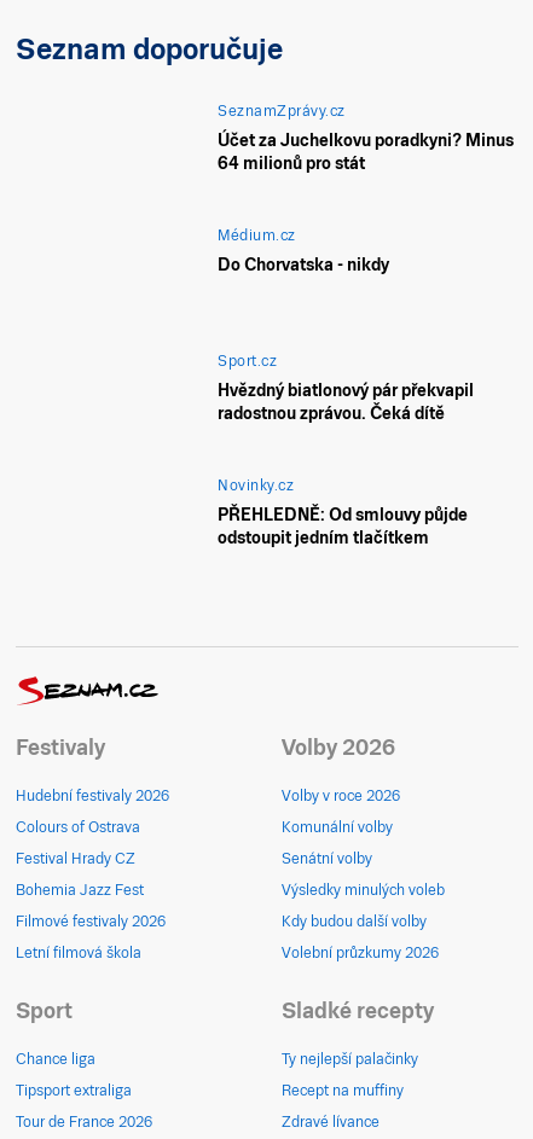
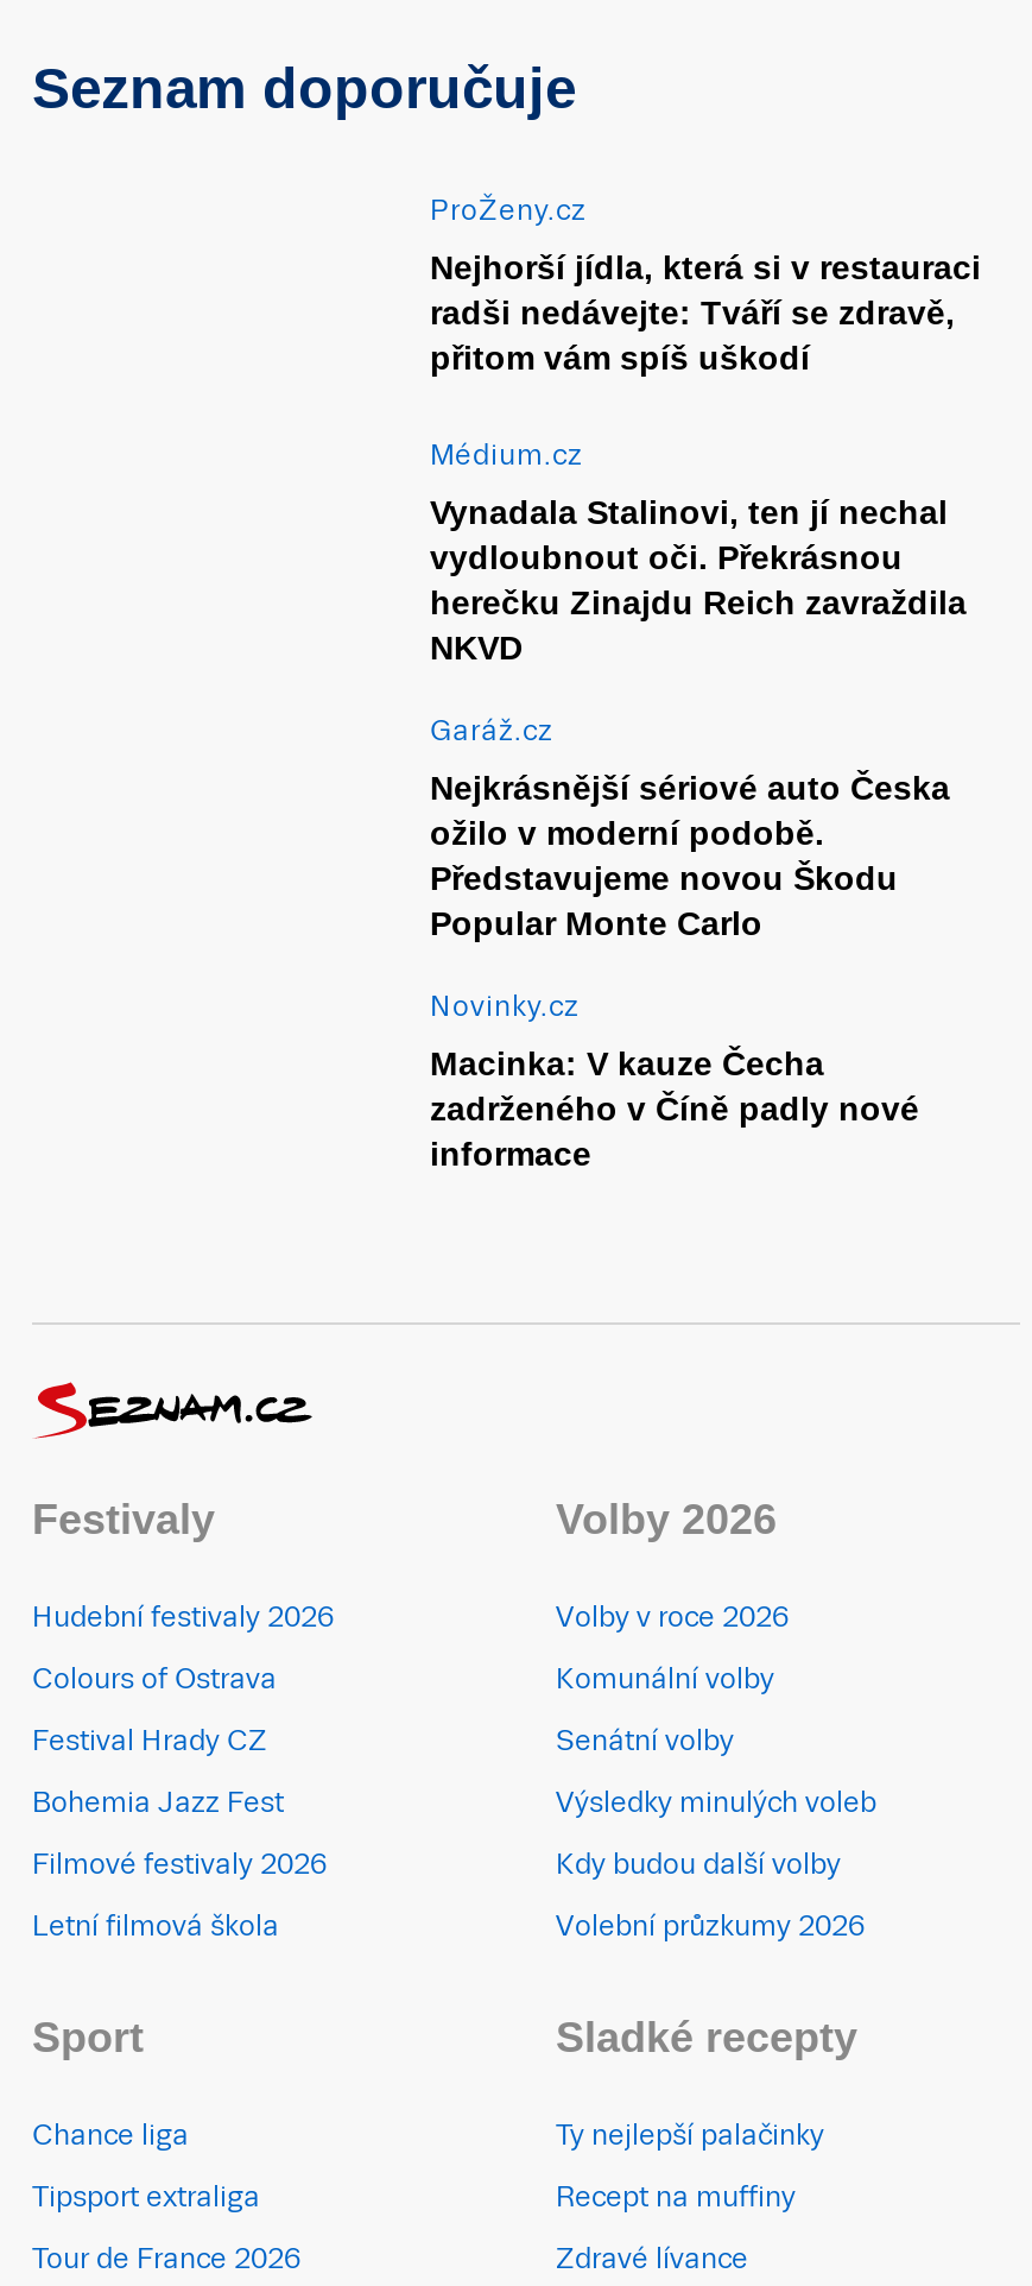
[218,103,346,120] SeznamZprávy.cz -> [430,194,587,227] ProŽeny.cz
[218,130,514,173] Účet za Juchelkovu poradkyni? Minus | 64 milionů pro stát -> [430,248,981,377] Nejhorší jídla, která si v restauraci | radši nedávejte: Tváří se zdravě, | přitom vám spíš uškodí
[218,255,390,275] Do Chorvatska - nikdy -> [430,494,967,668] Vynadala Stalinovi, ten jí nechal | vydloubnout oči. Překrásnou | herečku Zinajdu Reich zavraždila | NKVD
[218,353,277,369] Sport.cz -> [430,715,553,748] Garáž.cz
[218,380,474,423] Hvězdný biatlonový pár překvapil | radostnou zprávou. Čeká dítě -> [430,770,950,943] Nejkrásnější sériové auto Česka | ožilo v moderní podobě. | Představujeme novou Škodu | Popular Monte Carlo
[218,505,468,548] PŘEHLEDNĚ: Od smlouvy půjde | odstoupit jedním tlačítkem -> [430,1045,919,1174] Macinka: V kauze Čecha | zadrženého v Číně padly nové | informace

